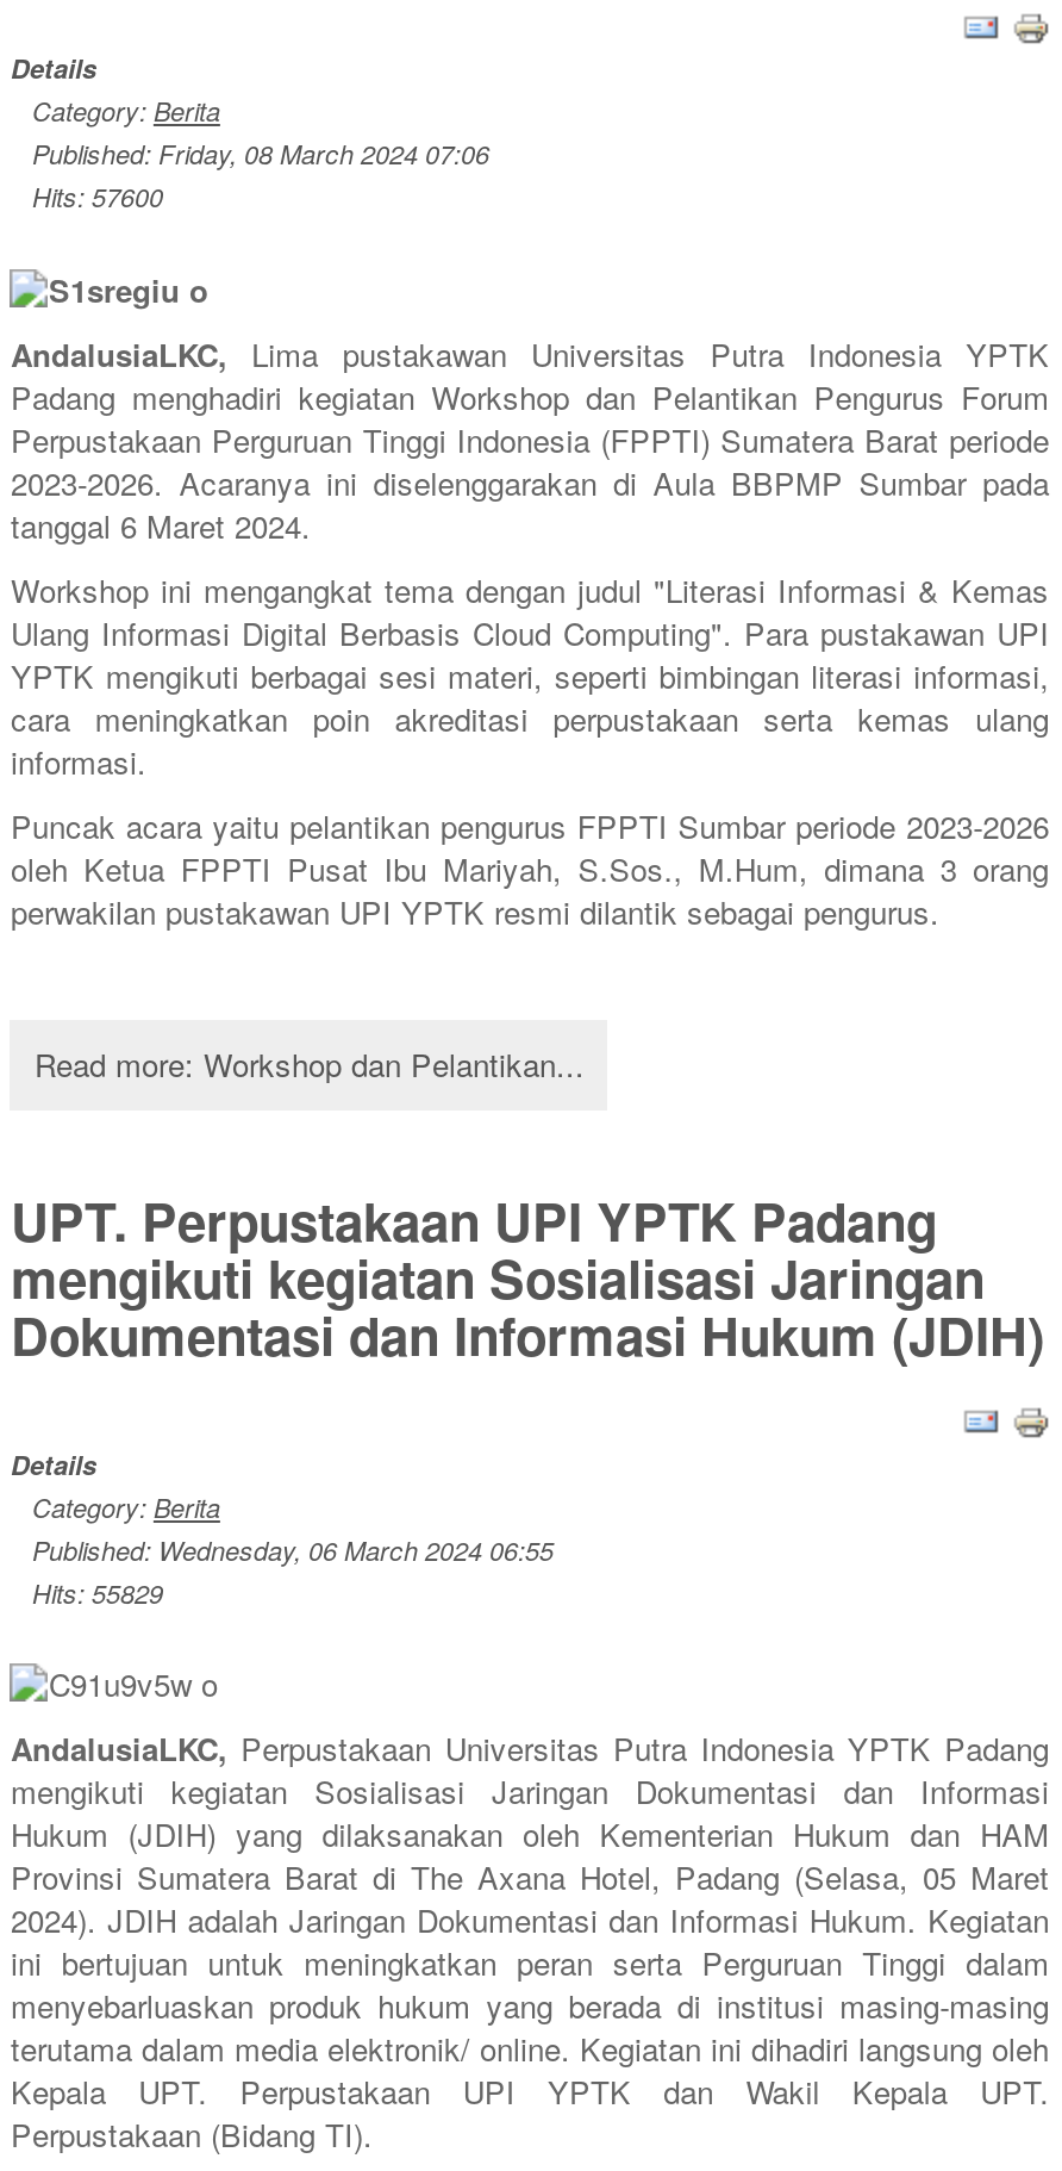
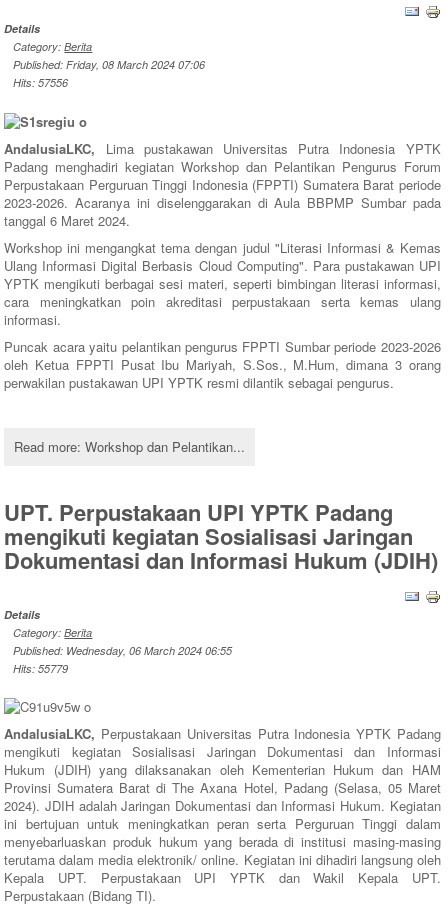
[32,179,163,215] Hits: 57600 -> [13,75,68,90] Hits: 57556
[32,1574,163,1610] Hits: 55829 -> [13,661,68,676] Hits: 55779

